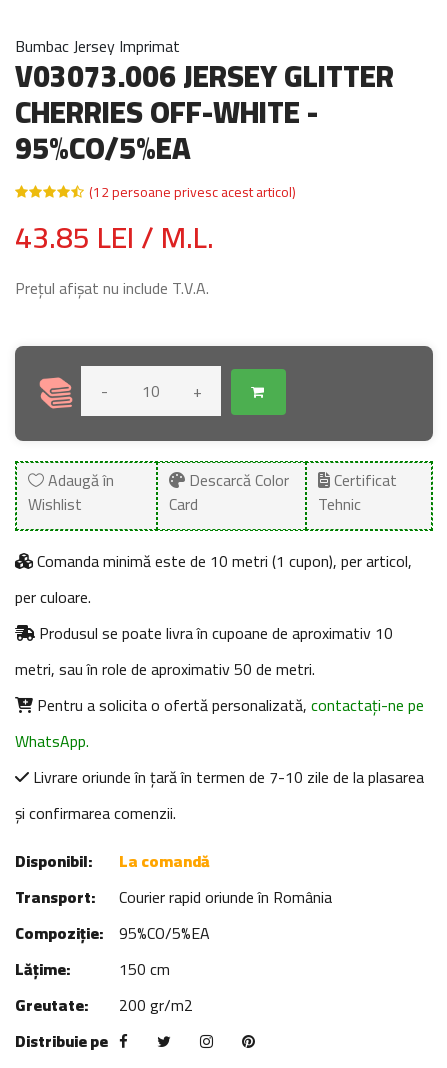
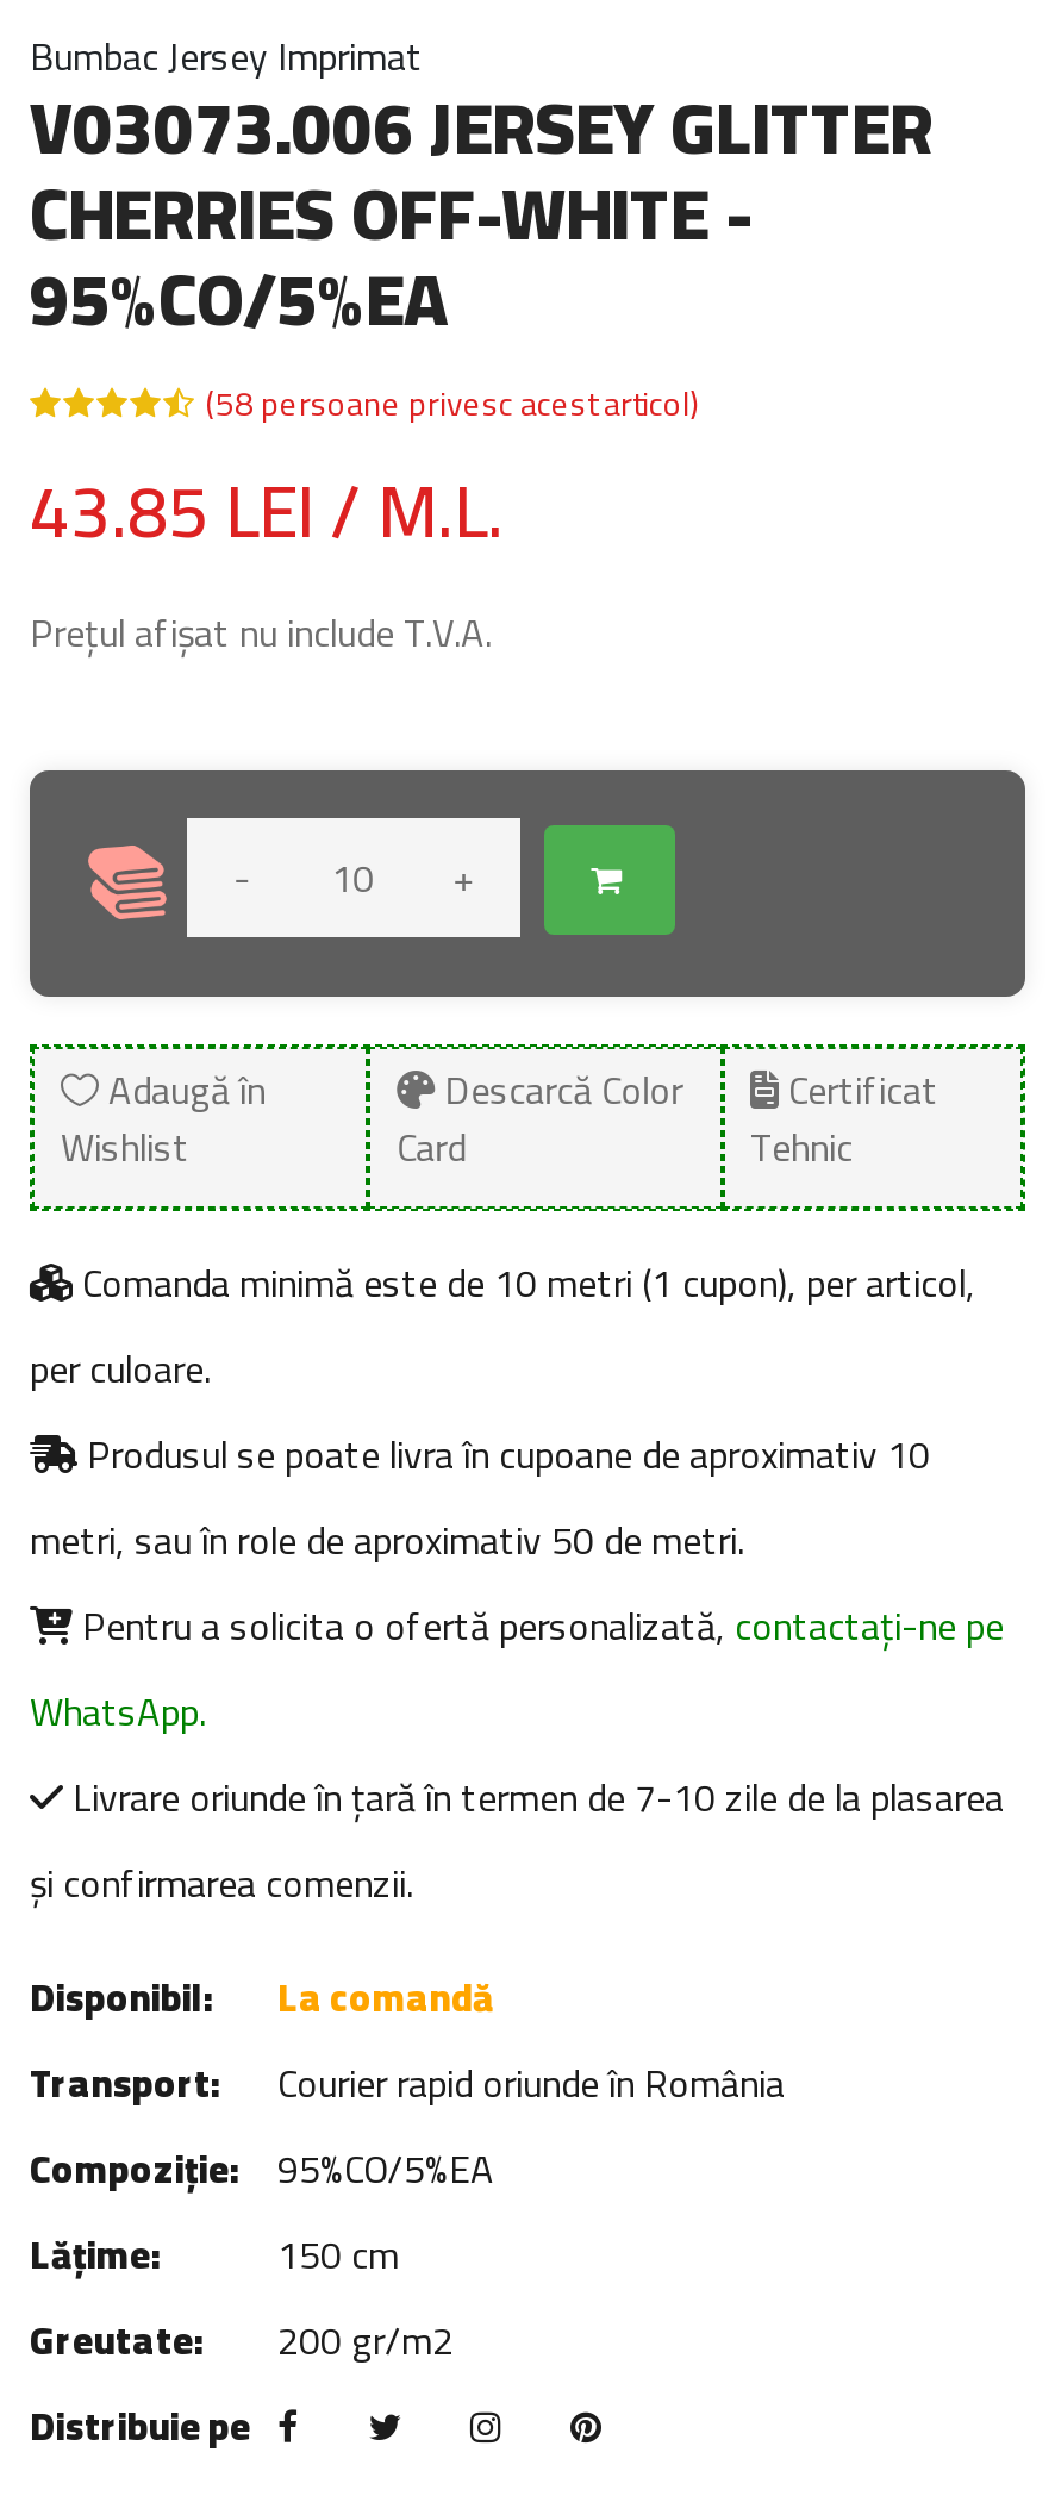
[89,179,296,205] (12 persoane privesc acest articol) -> [206,373,699,435] (58 persoane privesc acest articol)

